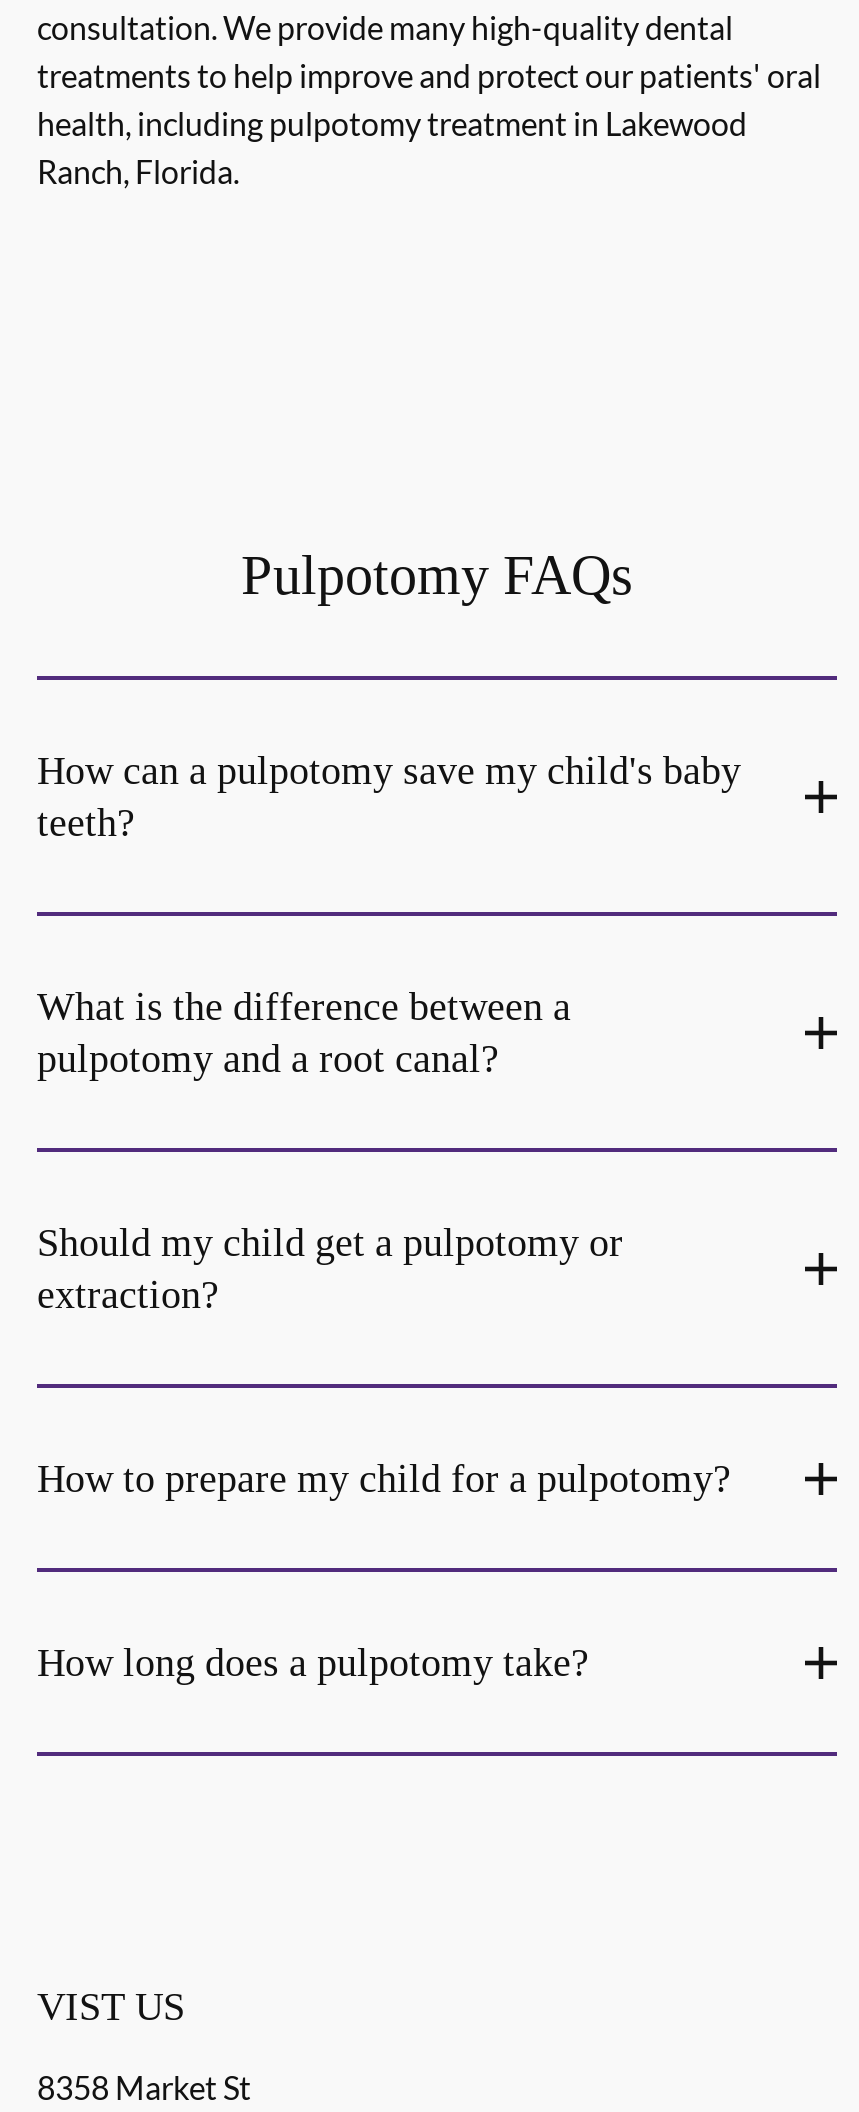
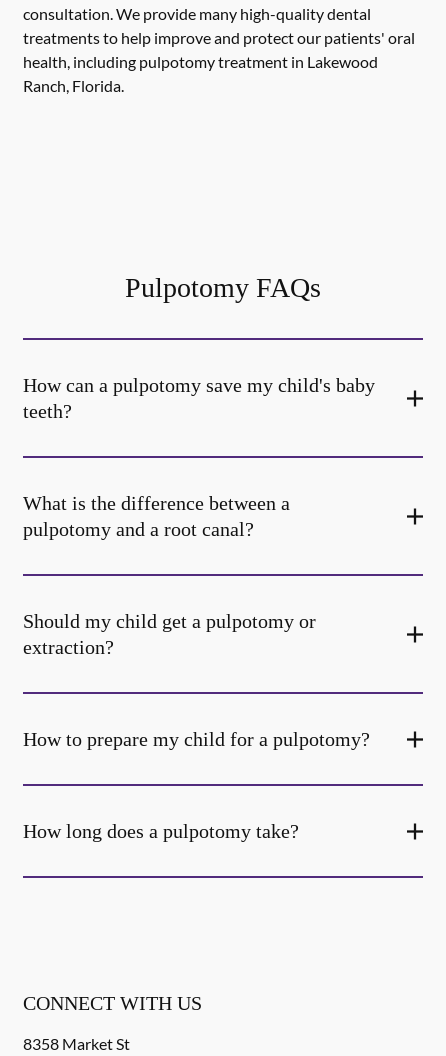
[37,1984,185,2028] VIST US -> [23,992,202,1014] CONNECT WITH US

